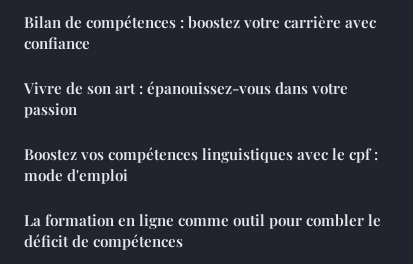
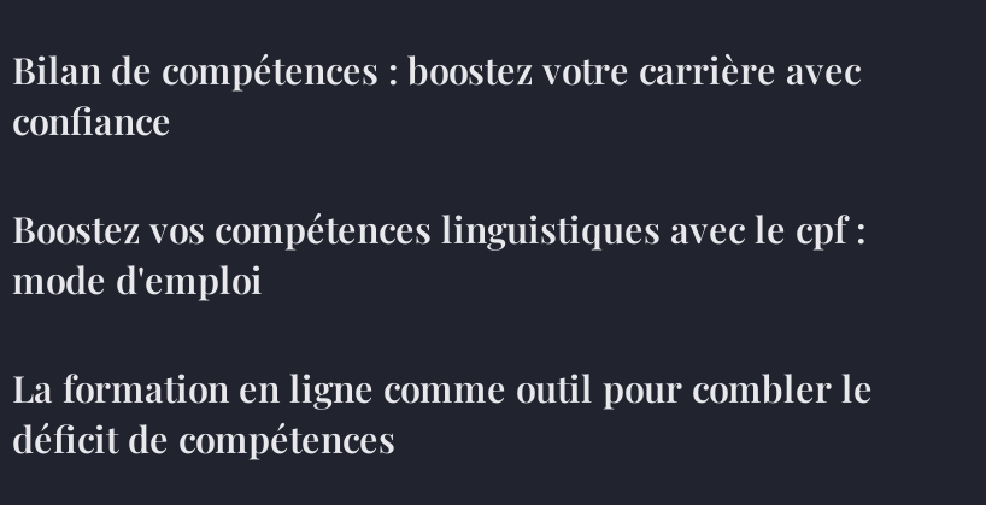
[24,78,348,119] Vivre de son art : épanouissez-vous dans votre | passion -> none

